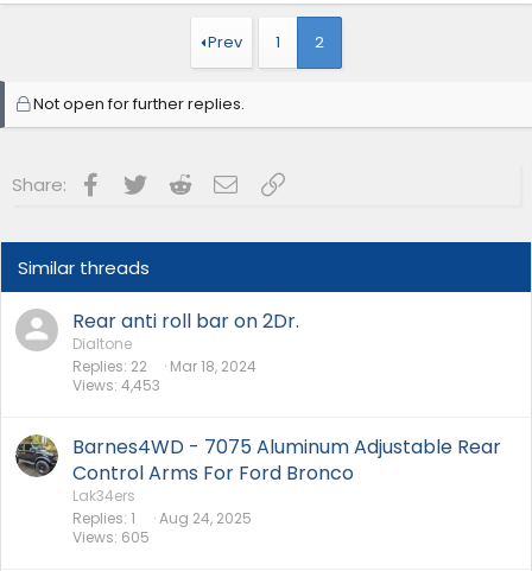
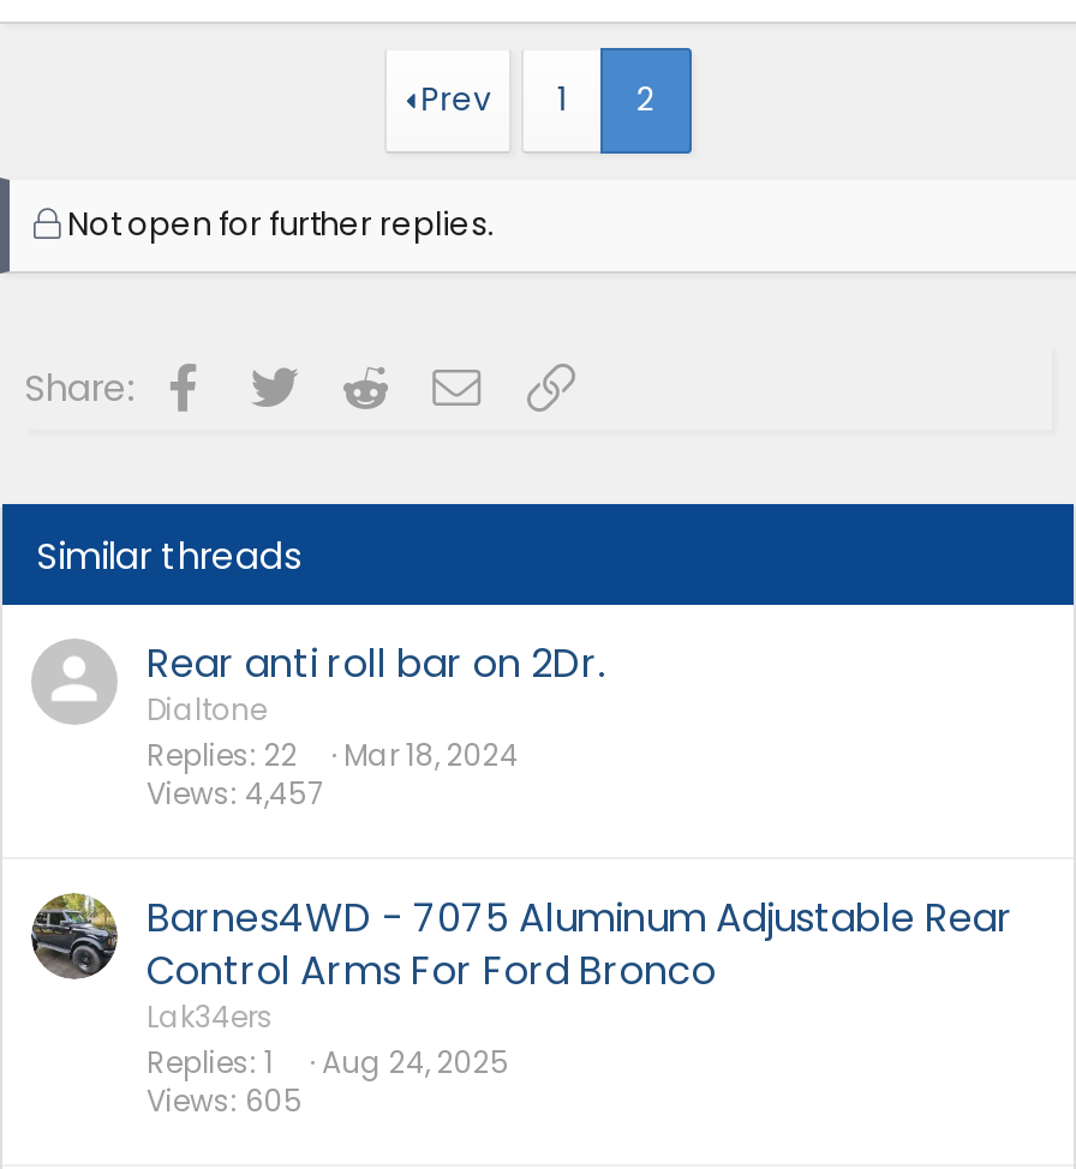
[72,375,160,396] Views 4,453 -> [147,773,324,814] Views 4,457

